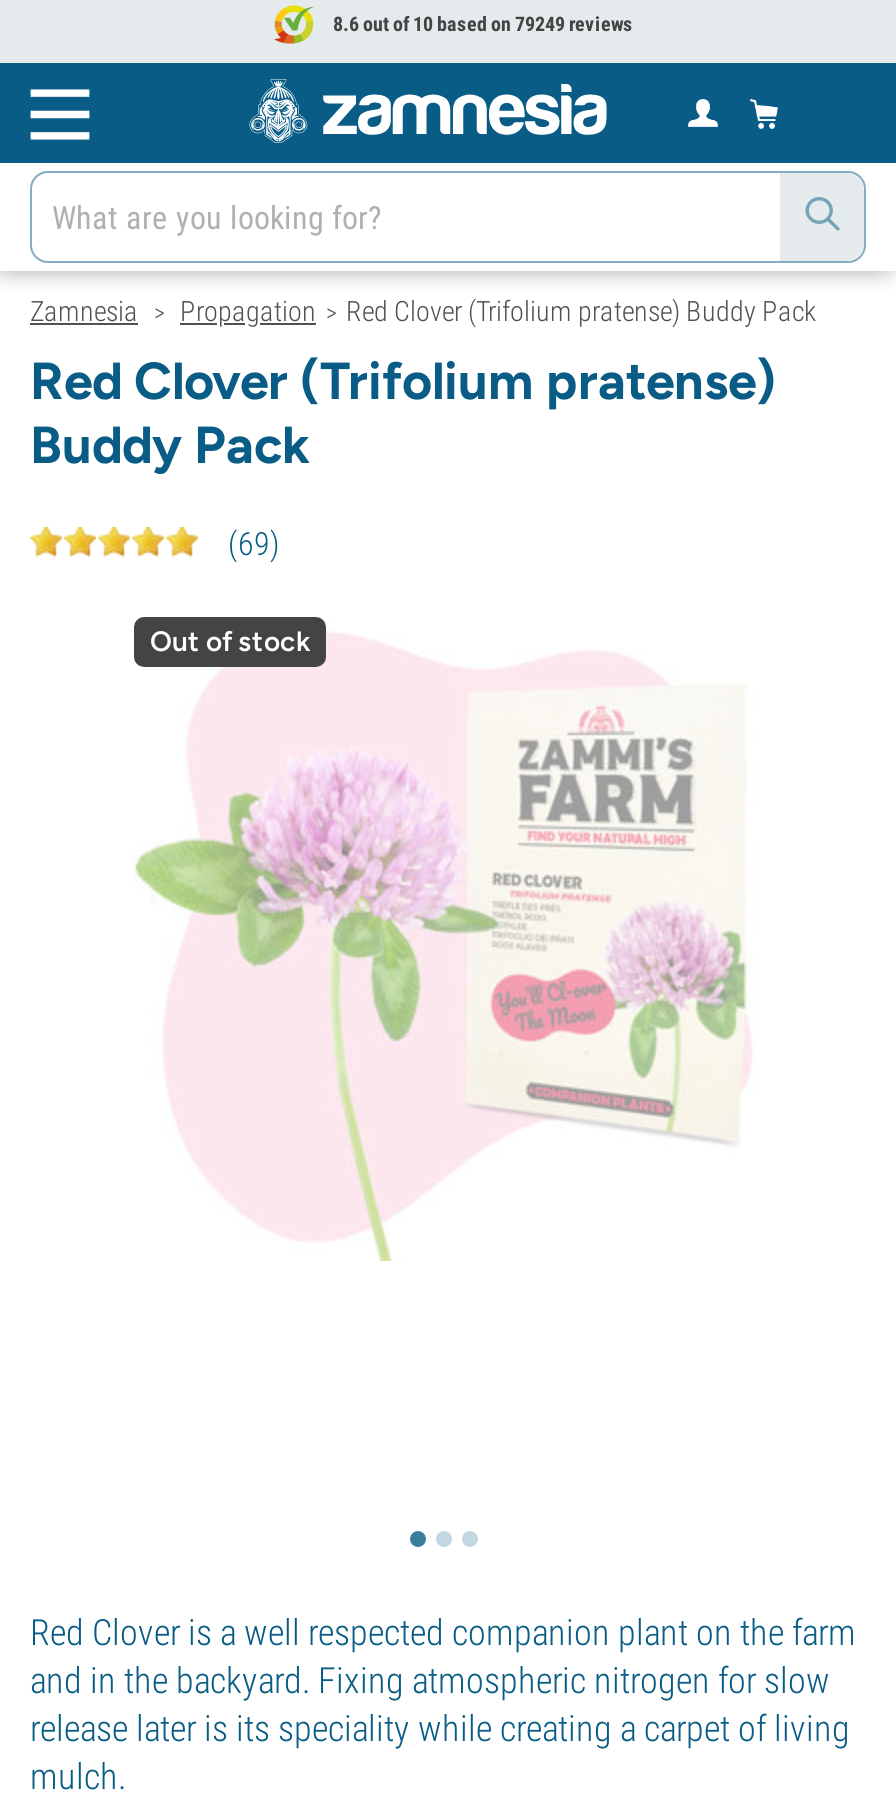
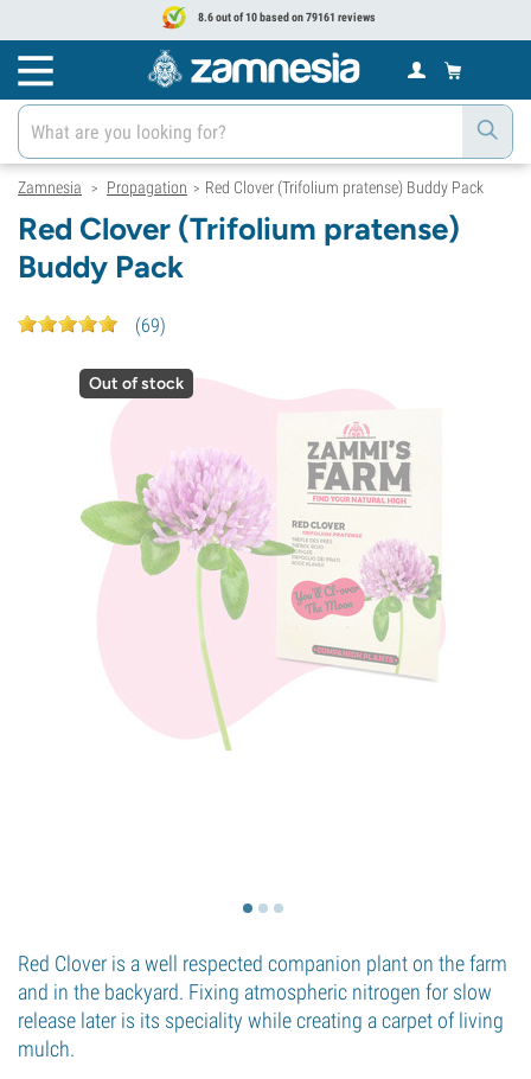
[329,13,633,35] 8.6 out of 10 based on 79249 reviews -> [195,11,375,24] 8.6 out of 10 based on 79161 reviews

